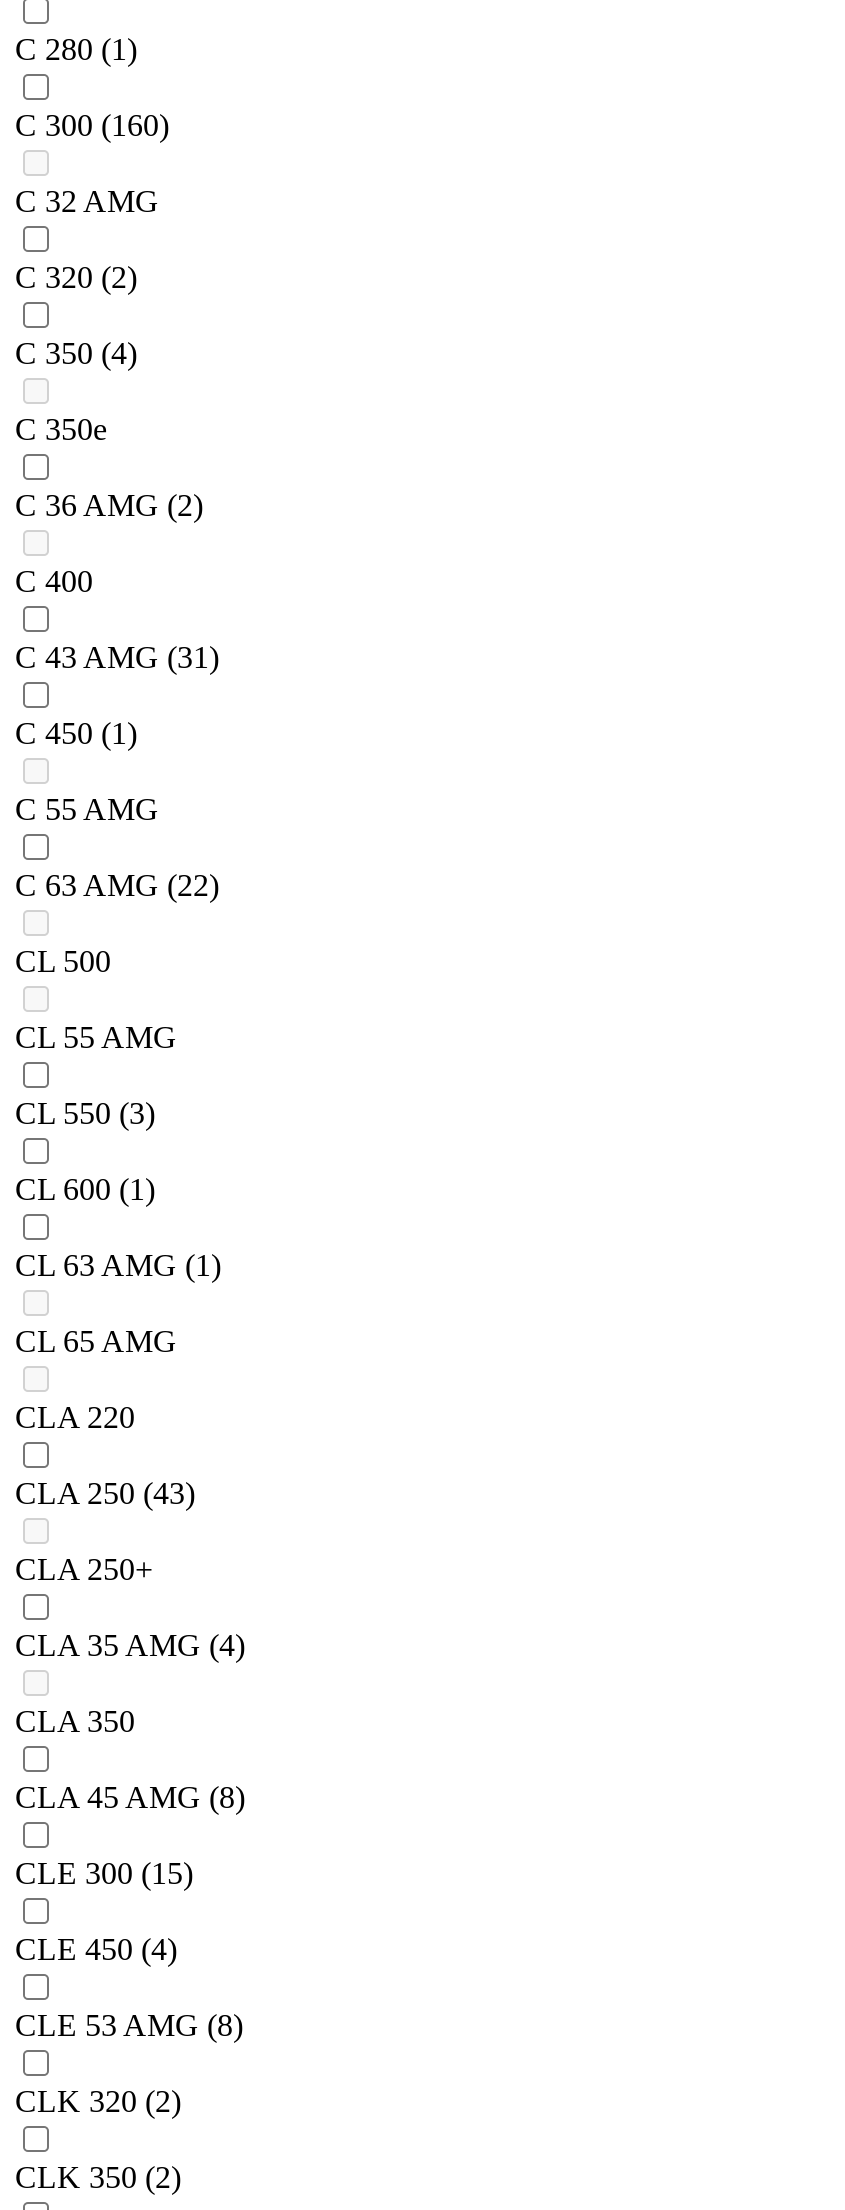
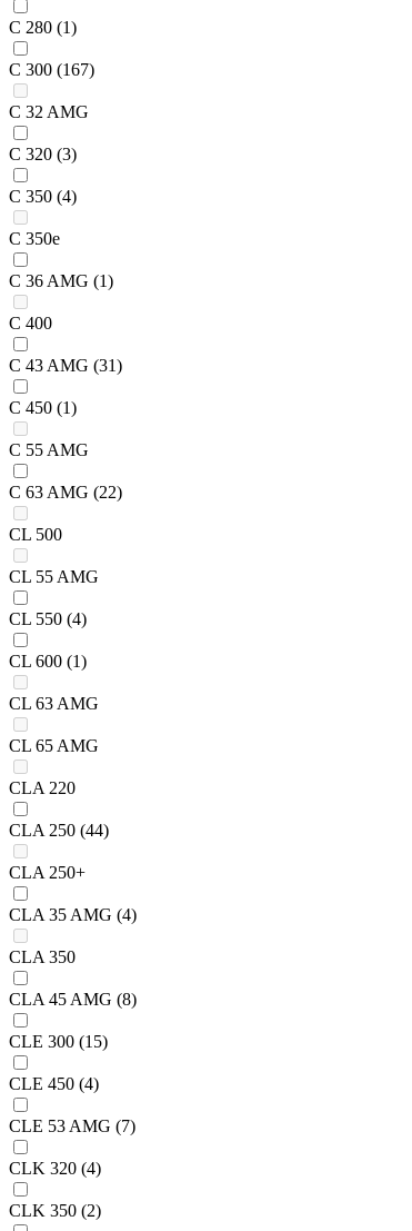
[15,109,169,143] C 300 (160) -> [9,60,94,79] C 300 (167)
[15,261,137,295] C 320 (2) -> [9,145,77,164] C 320 (3)
[15,489,203,523] C 36 AMG (2) -> [9,272,113,291] C 36 AMG (1)
[15,1097,155,1131] CL 550 (3) -> [9,610,87,629] CL 550 (4)
[15,1249,221,1283] CL 63 AMG (1) -> [9,694,99,713] CL 63 AMG
[15,1477,195,1511] CLA 250 (43) -> [9,821,109,840] CLA 250 (44)
[15,2009,243,2043] CLE 53 AMG (8) -> [9,1117,135,1136] CLE 53 AMG (7)
[15,2085,181,2119] CLK 320 (2) -> [9,1159,101,1178] CLK 320 (4)

